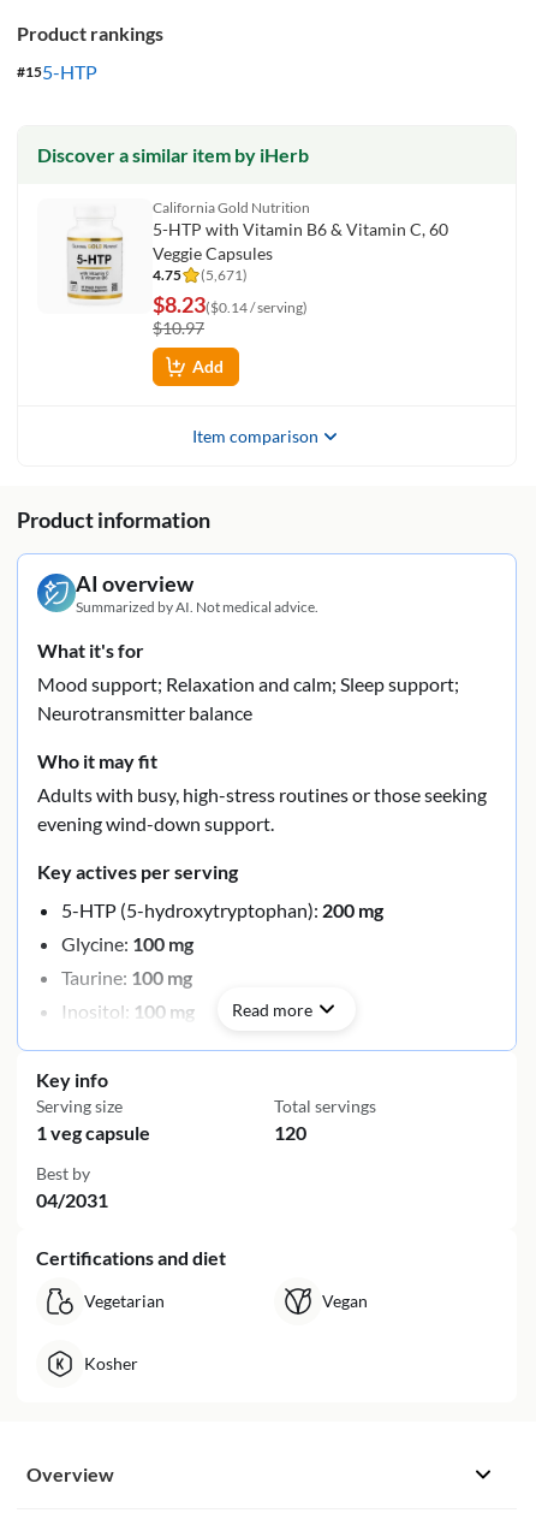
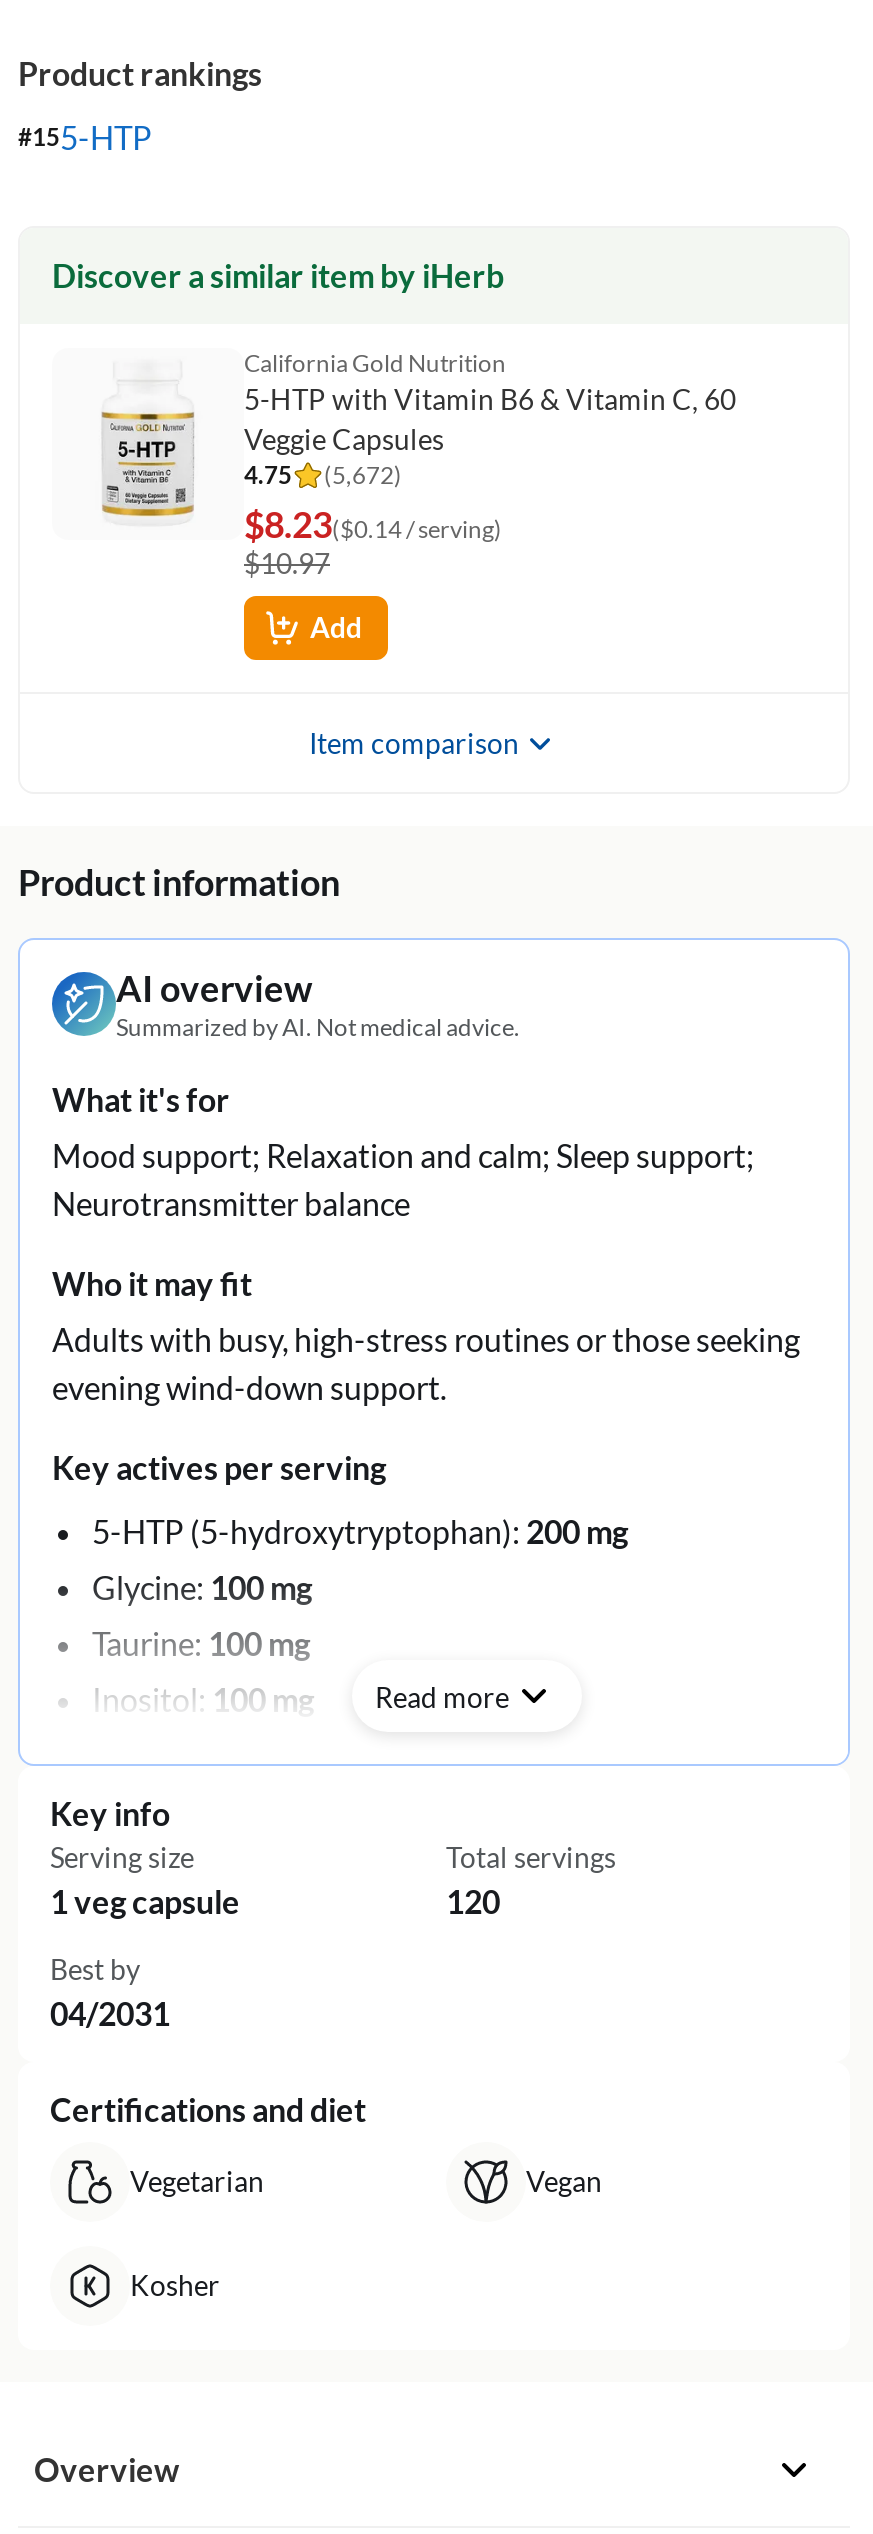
[153,266,248,284] 4.75 (5,671) -> [244,461,402,491] 4.75 (5,672)

